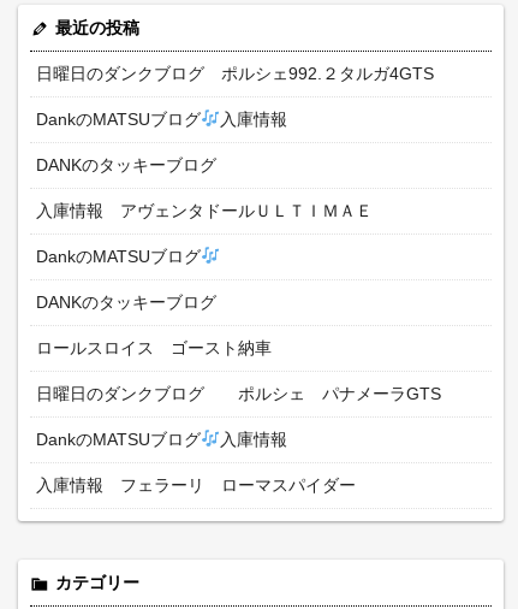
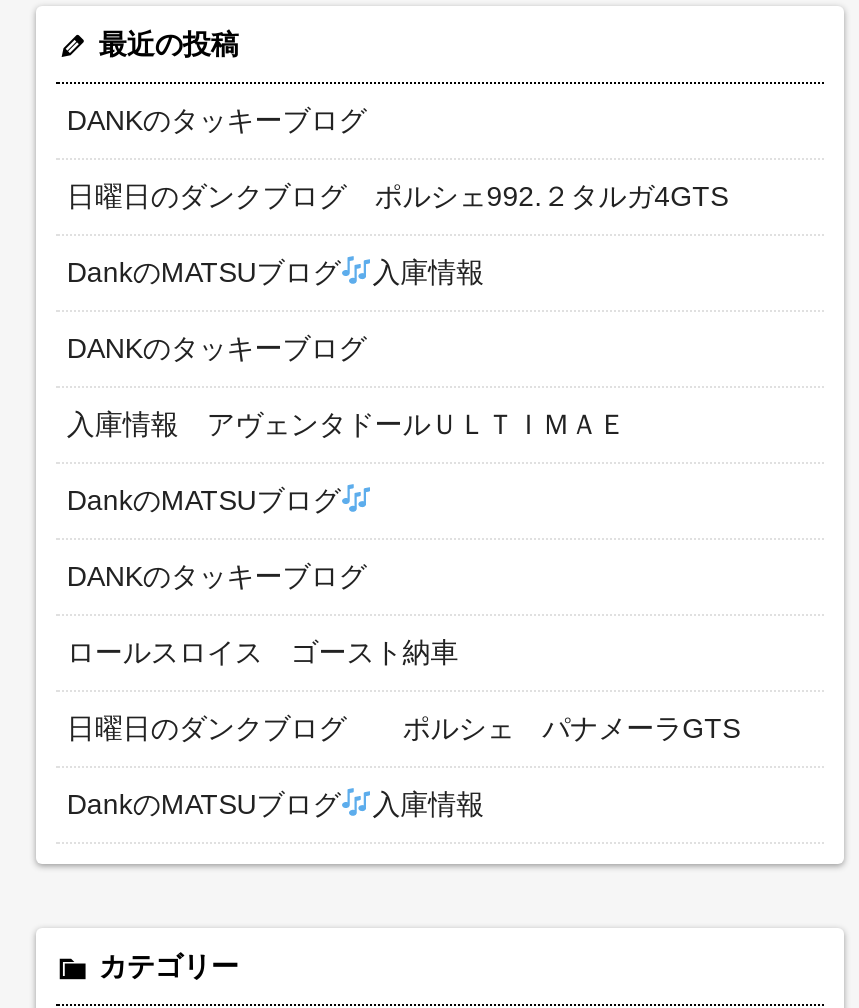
none -> [67,104,366,136] DANKのタッキーブログ
moved [37,64,441,449] -> [67,180,740,820]: 日曜日のダンクブログ ポルシェ992.２タルガ4GTS | DankのMATSUブログ | 入庫情報 | ... | DankのMATSUブログ | 入庫情報
[37,475,356,495] 入庫情報 フェラーリ ローマスパイダー -> none

